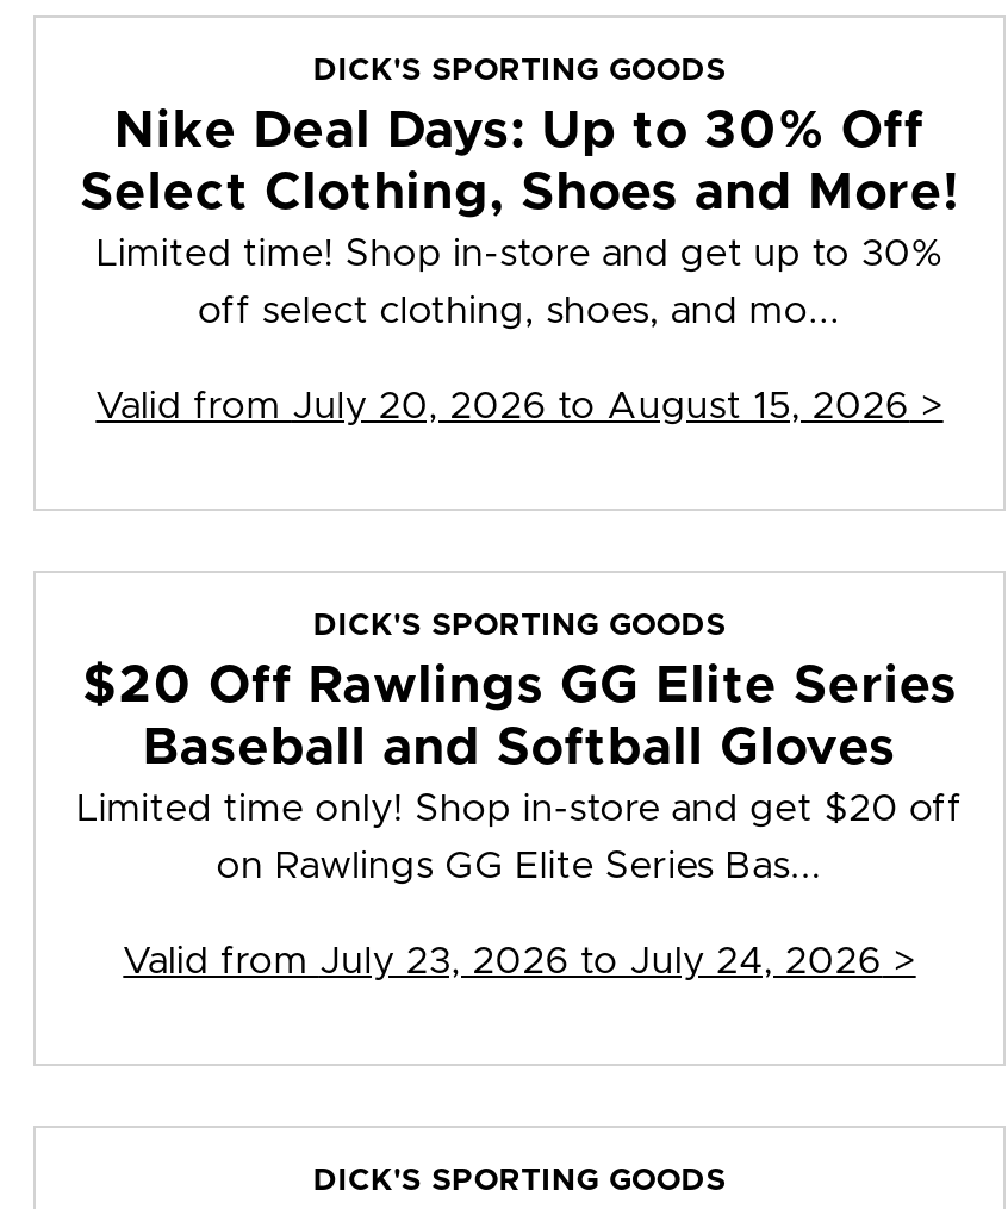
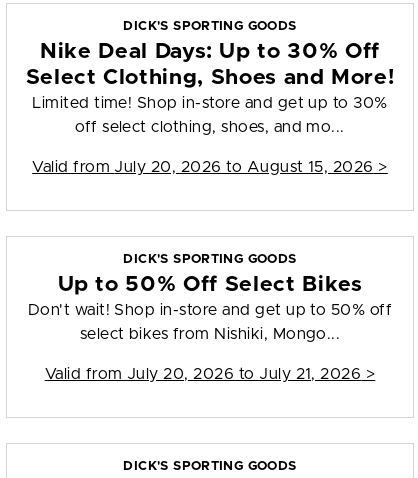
[76,662,963,828] $20 Off Rawlings GG Elite Series | Baseball and Softball Gloves | Limited time only! Shop in-store and get $20 off -> [28,274,392,318] Up to 50% Off Select Bikes | Don't wait! Shop in-store and get up to 50% off
[216,847,823,885] on Rawlings GG Elite Series Bas... -> [80,326,340,342] select bikes from Nishiki, Mongo...
[123,943,916,981] Valid from July 23, 2026 to July 24, 2026 > -> [45,366,375,382] Valid from July 20, 2026 to July 21, 2026 >

